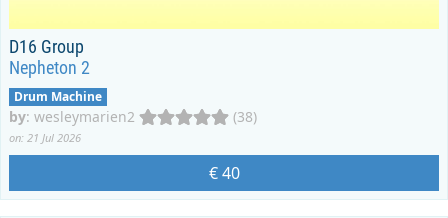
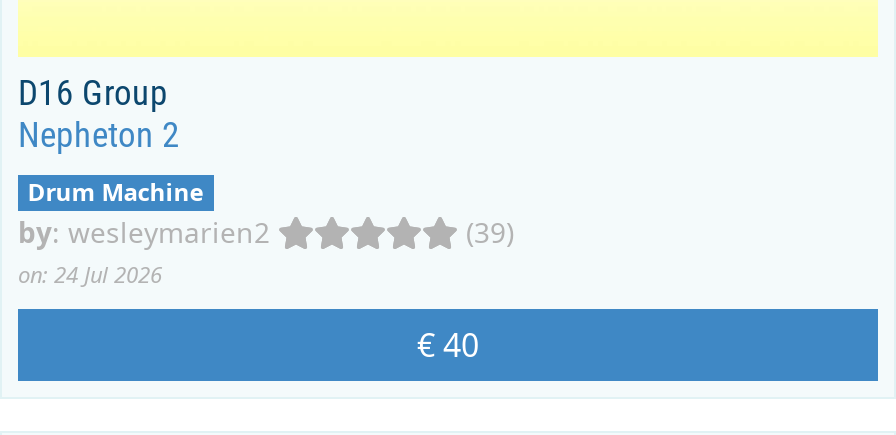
[233,107,257,126] (38) -> [466,213,514,251] (39)
[9,130,81,145] on: 21 Jul 2026 -> [18,259,162,289] on: 24 Jul 2026

